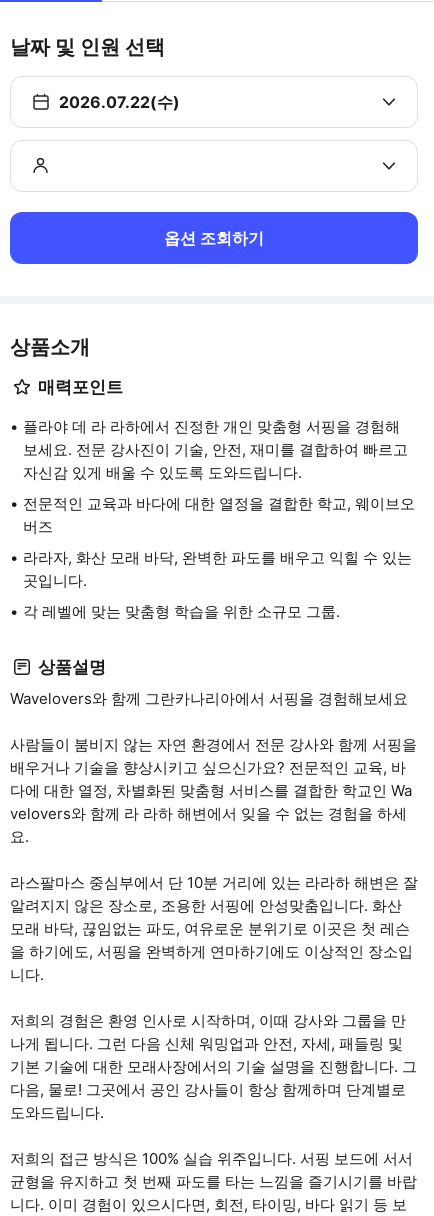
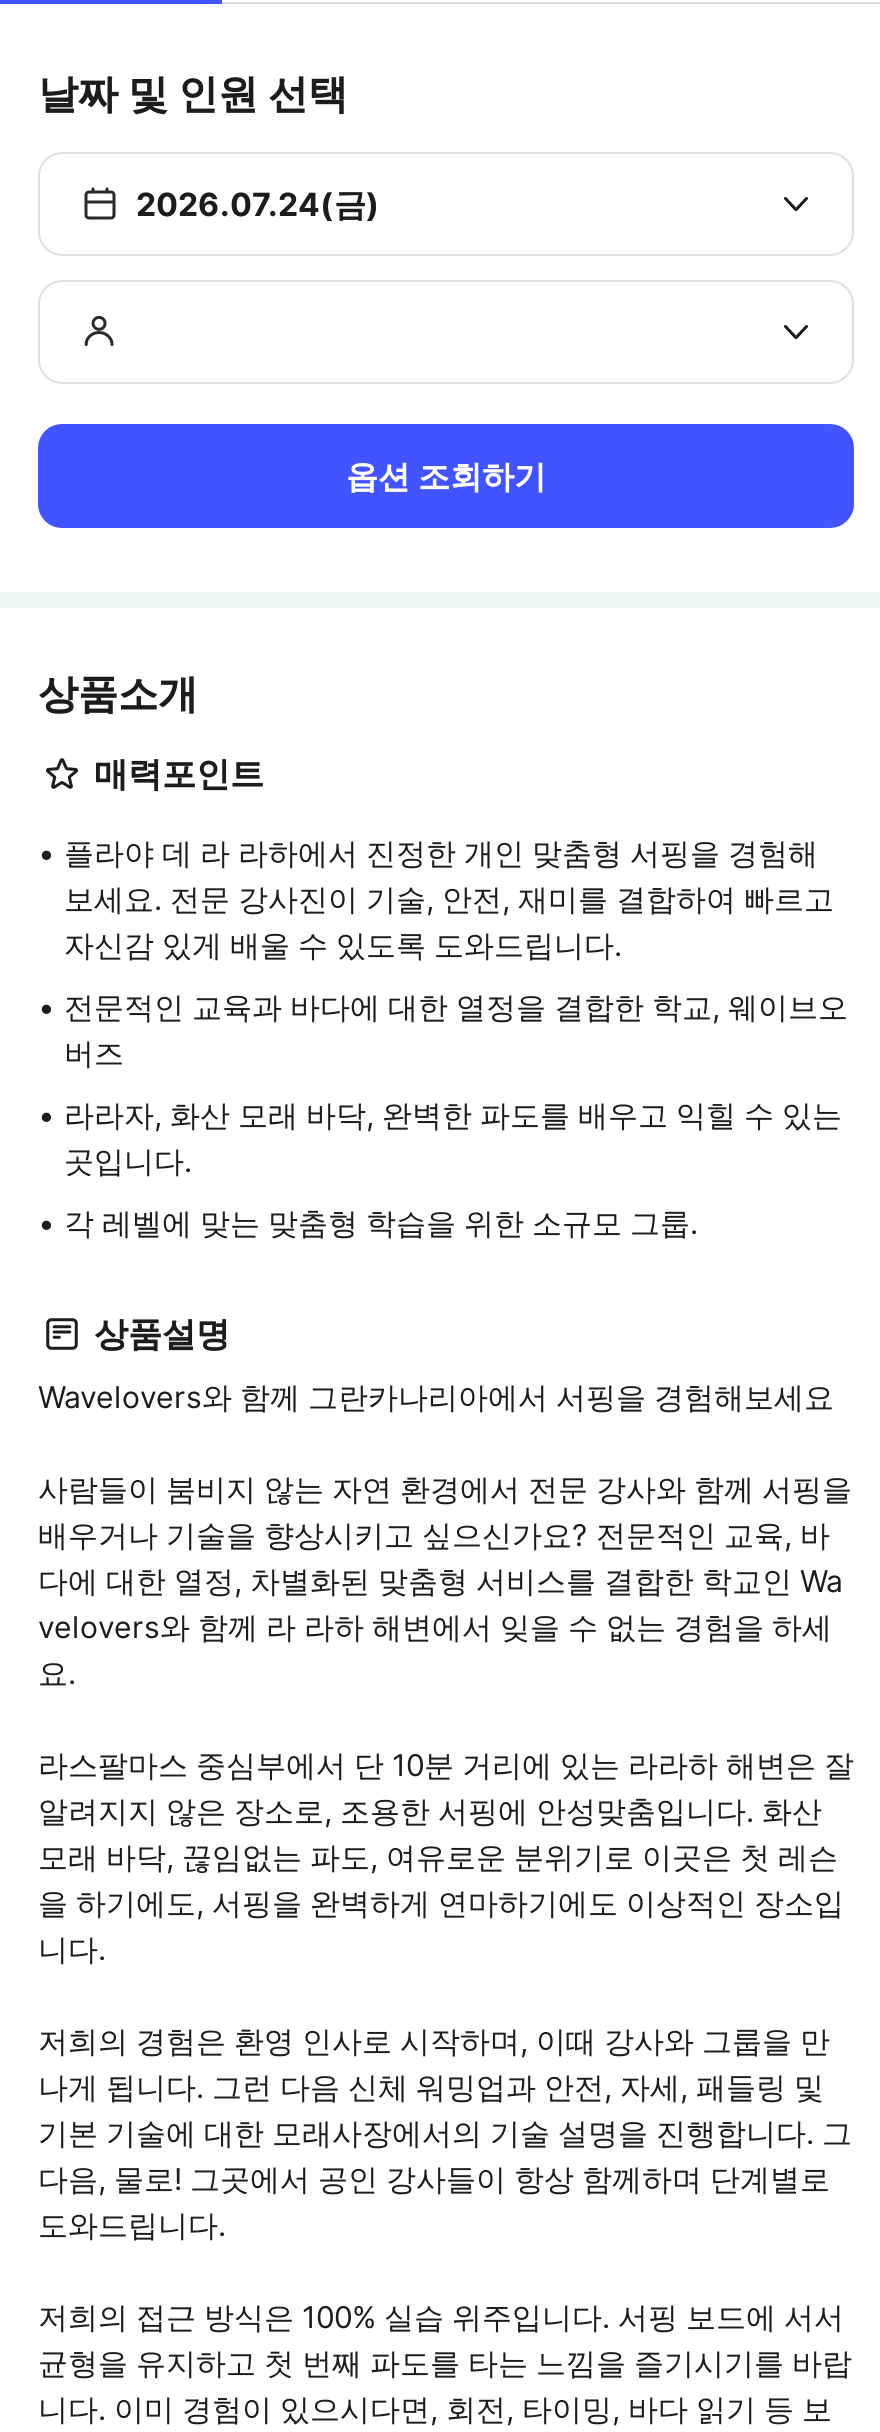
[59,92,180,112] 2026.07.22(수) -> [136,184,380,224] 2026.07.24(금)

